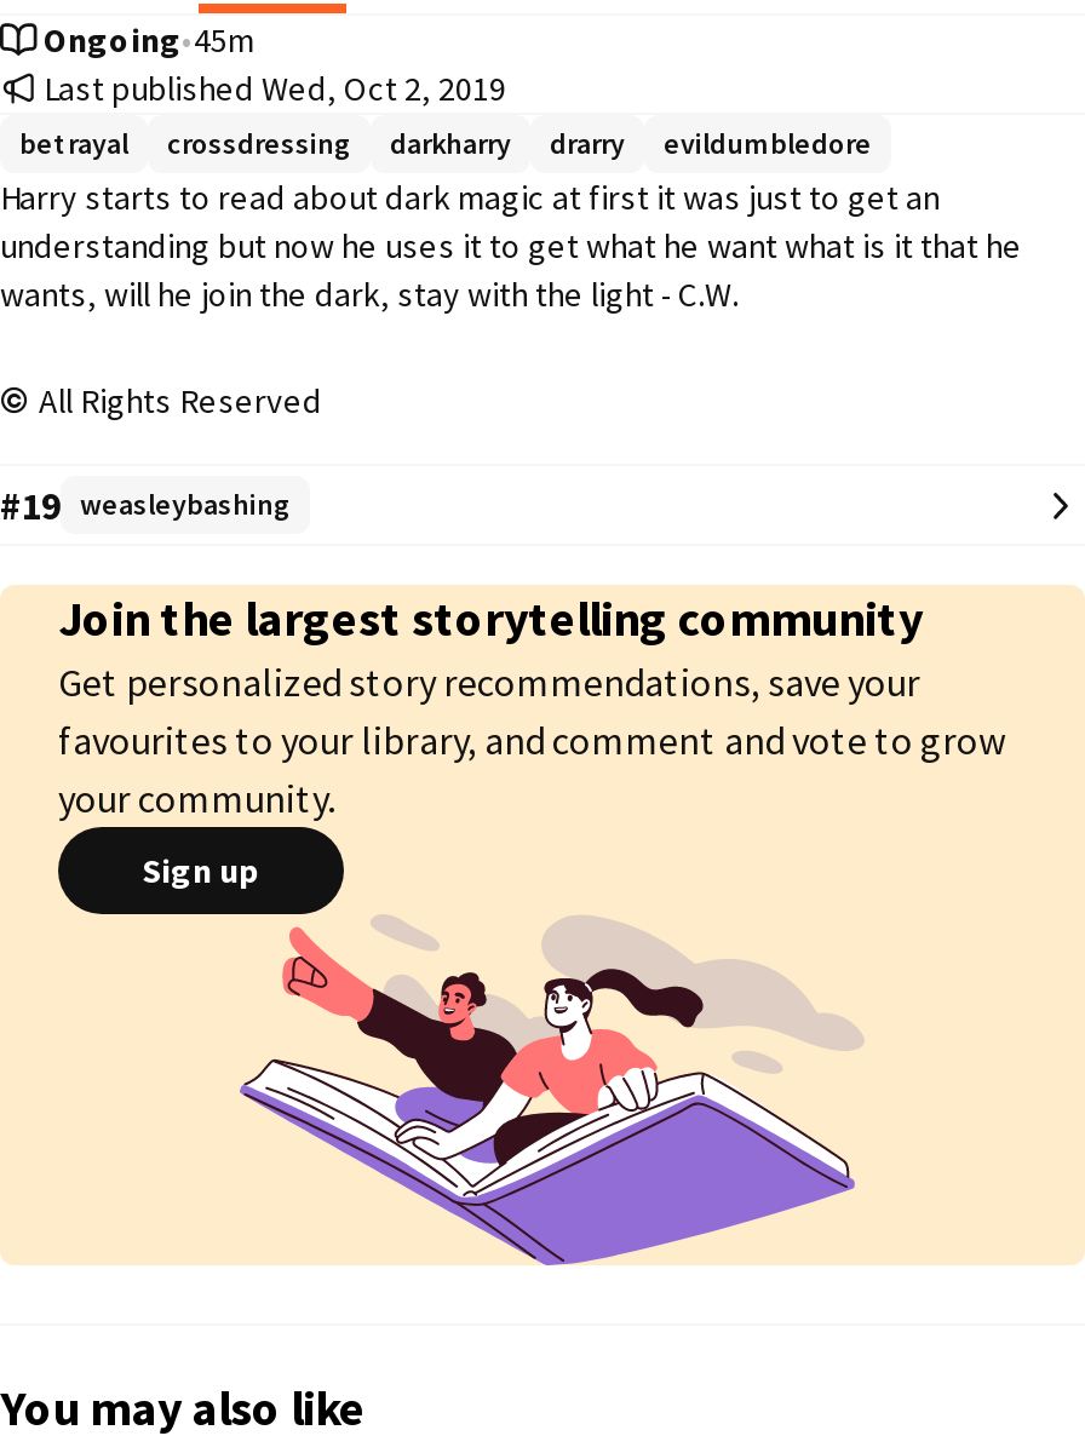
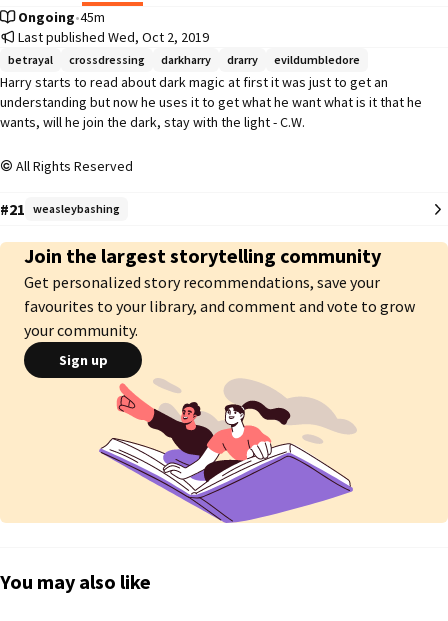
[0,481,291,529] #19 weasleybashing -> [0,199,120,219] #21 weasleybashing

